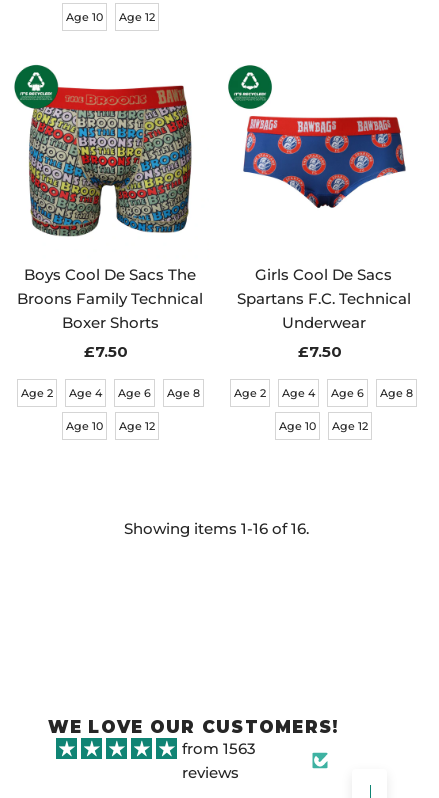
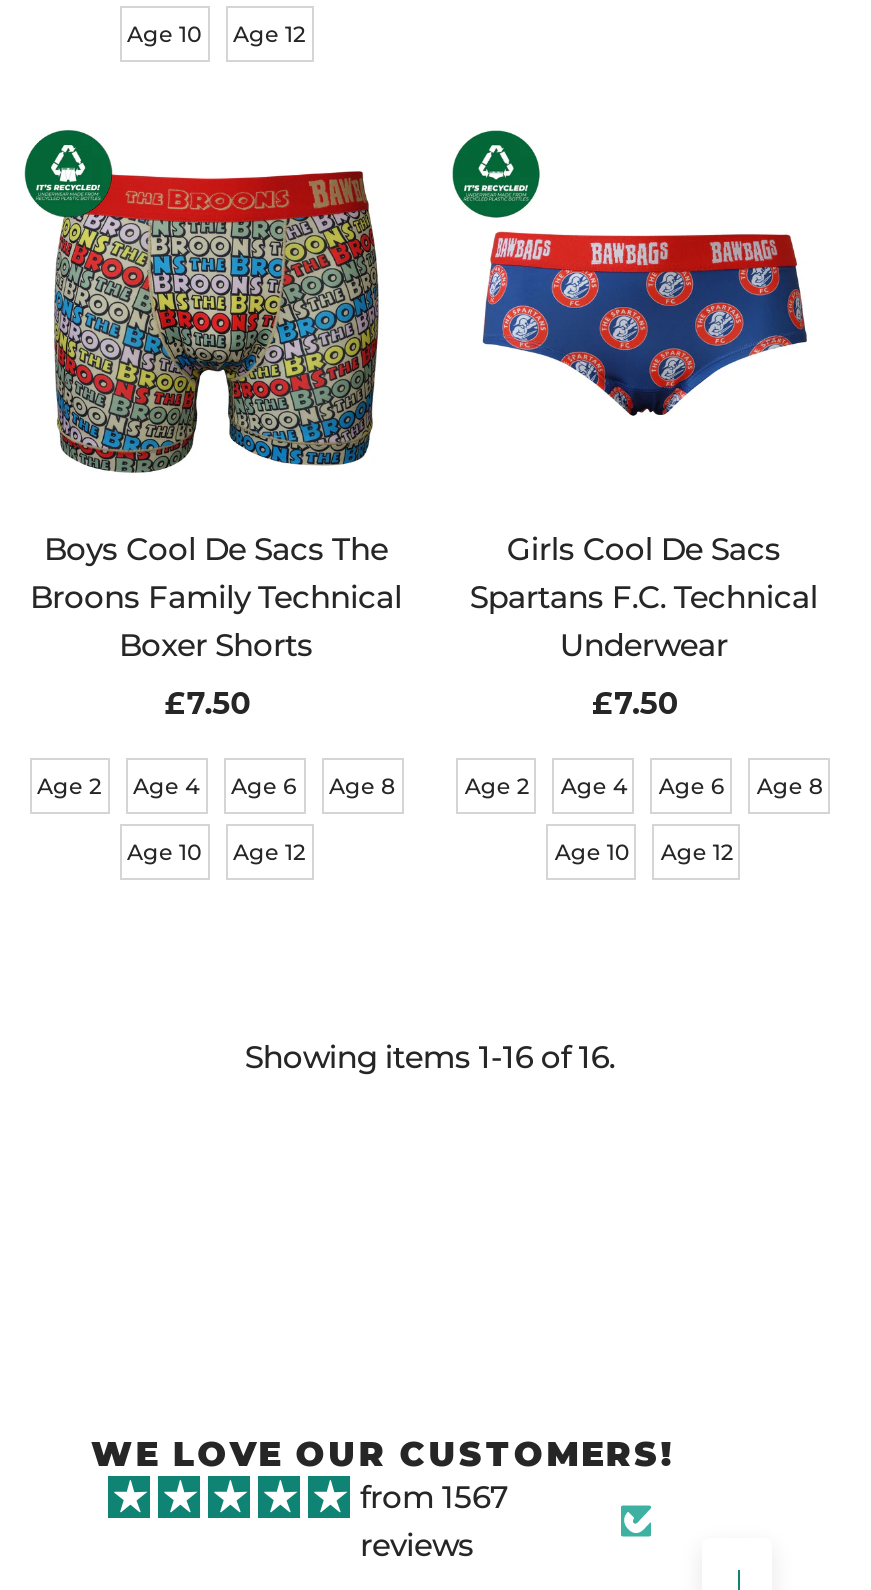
[182,739,256,758] from 1563 -> [360,1477,508,1515] from 1567

